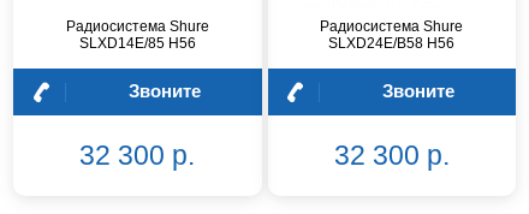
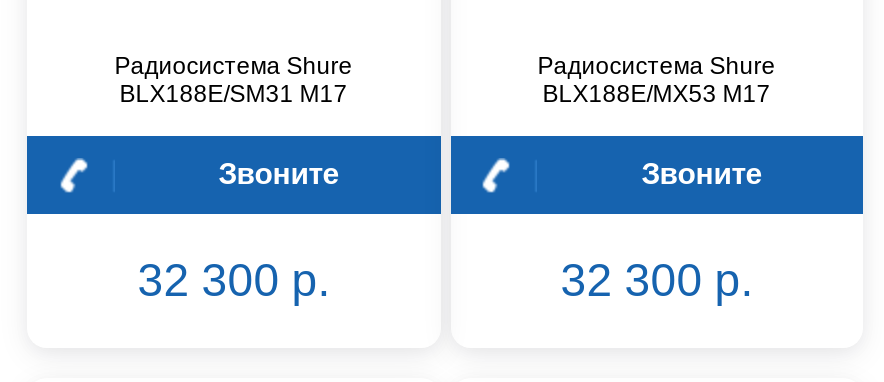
[79,35,196,52] SLXD14E/85 H56 -> [119,80,347,108] BLX188E/SM31 M17
[328,35,455,52] SLXD24E/B58 H56 -> [543,80,771,108] BLX188E/MX53 M17

